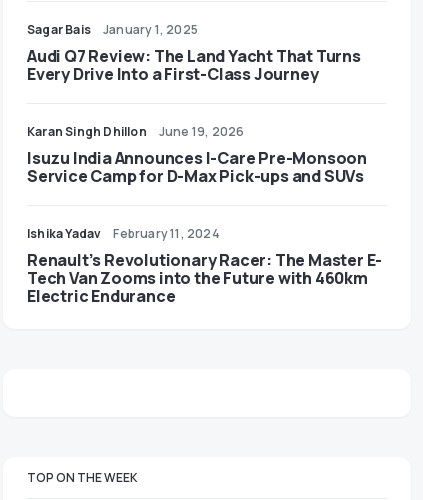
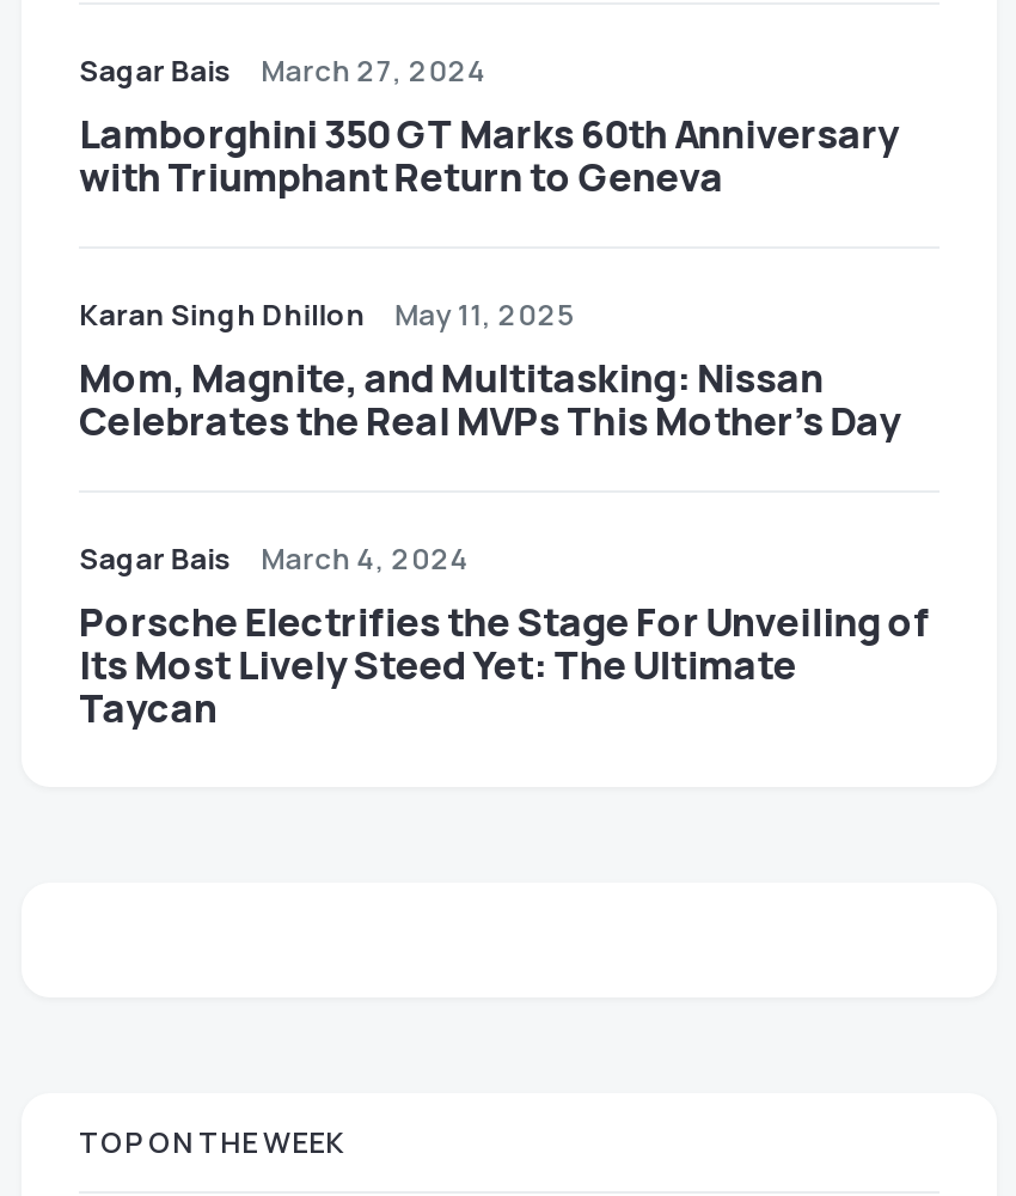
[27,21,361,85] January 1, 2025 | Audi Q7 Review: The Land Yacht That Turns | Every Drive Into a First-Class Journey -> [79,50,898,204] March 27, 2024 | Lamborghini 350 GT Marks 60th Anniversary | with Triumphant Return to Geneva
[27,123,367,187] June 19, 2026 | Isuzu India Announces I-Care Pre-Monsoon | Service Camp for D-Max Pick-ups and SUVs -> [79,294,900,448] May 11, 2025 | Mom, Magnite, and Multitasking: Nissan | Celebrates the Real MVPs This Mother’s Day
[27,225,382,307] Ishika Yadav | February 11, 2024 | Renault’s Revolutionary Racer: The Master E- | Tech Van Zooms into the Future with 460km | Electric Endurance -> [79,538,929,735] Sagar Bais | March 4, 2024 | Porsche Electrifies the Stage For Unveiling of | Its Most Lively Steed Yet: The Ultimate | Taycan

